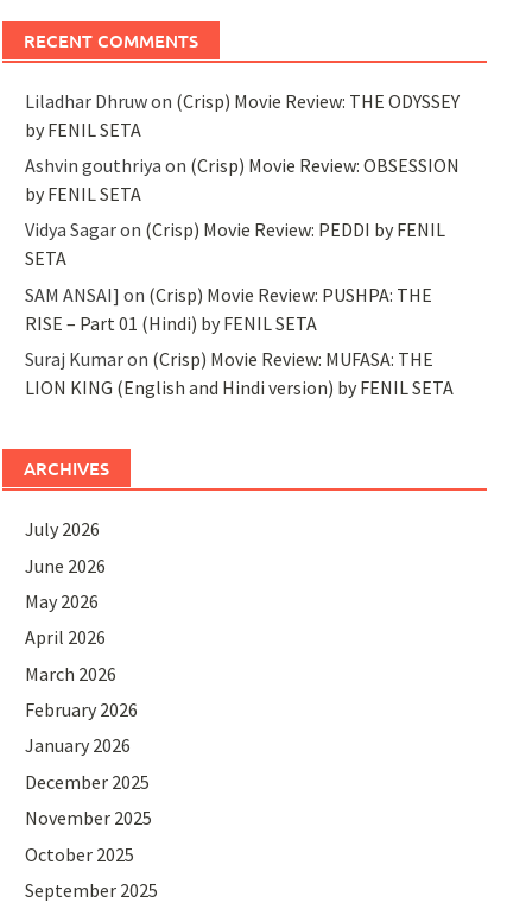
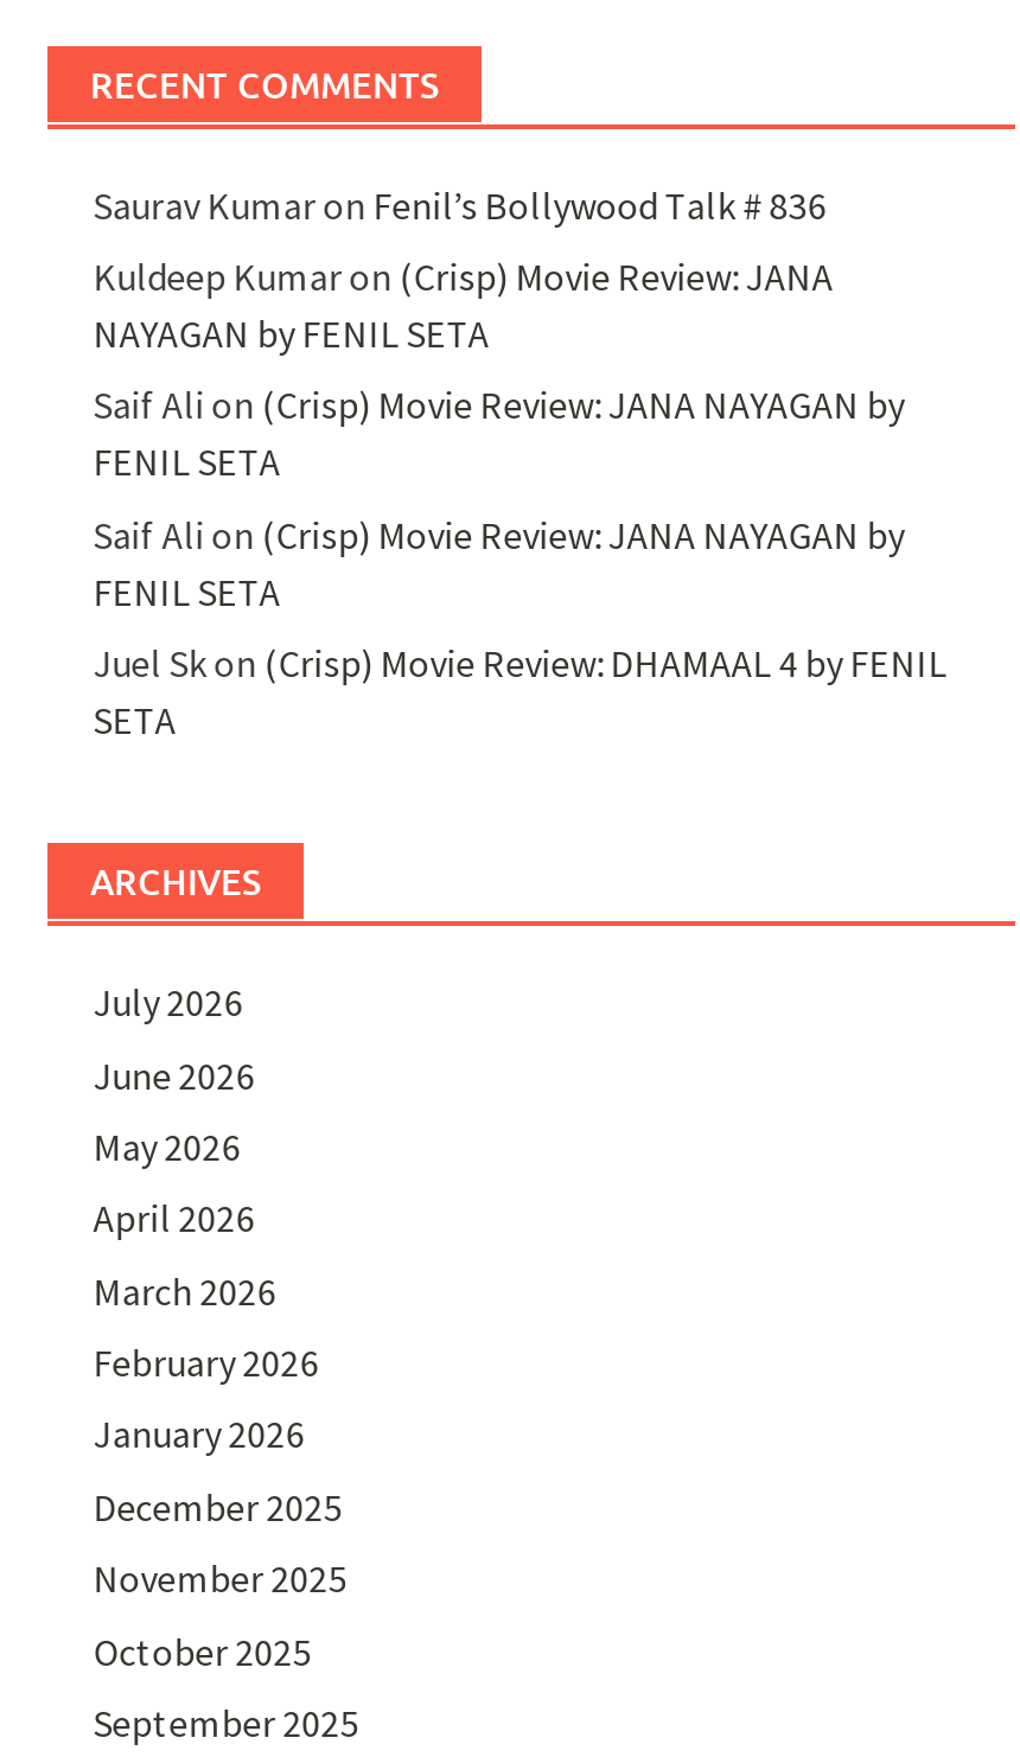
[25,89,460,242] Liladhar Dhruw on (Crisp) Movie Review: THE ODYSSEY | by FENIL SETA | Ashvin gouthriya on (Crisp) Movie Review: OBSESSION | by FENIL SETA | Vidya Sagar on (Crisp) Movie Review: PEDDI by FENIL -> [93,180,947,687] Saurav Kumar on Fenil’s Bollywood Talk # 836 | Kuldeep Kumar on (Crisp) Movie Review: JANA | NAYAGAN by FENIL SETA | Saif Ali on (Crisp) Movie Review: JANA NAYAGAN by | FENIL SETA | Saif Ali on (Crisp) Movie Review: JANA NAYAGAN by | FENIL SETA | Juel Sk on (Crisp) Movie Review: DHAMAAL 4 by FENIL
moved [25,246,67,270] -> [93,696,176,744]: SETA
[25,282,454,399] SAM ANSAI] on (Crisp) Movie Review: PUSHPA: THE | RISE – Part 01 (Hindi) by FENIL SETA | Suraj Kumar on (Crisp) Movie Review: MUFASA: THE | LION KING (English and Hindi version) by FENIL SETA -> none

